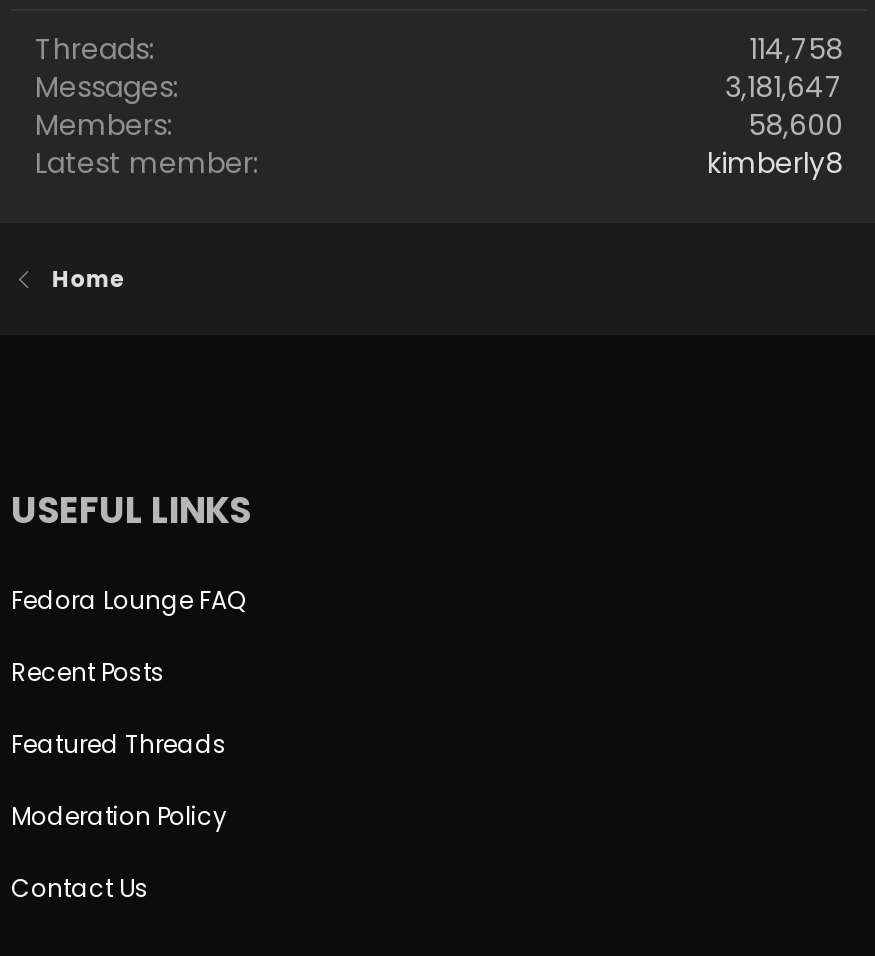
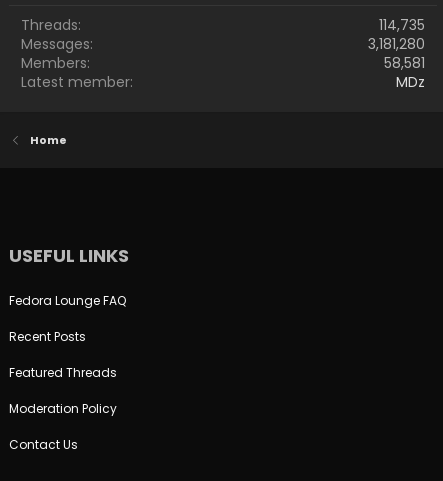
[749,29,843,69] 114,758 -> [379,15,425,35] 114,735
[725,67,843,107] 3,181,647 -> [368,34,425,54] 3,181,280
[749,105,843,145] 58,600 -> [384,53,425,73] 58,581
[707,143,843,183] kimberly8 -> [396,72,425,92] MDz

